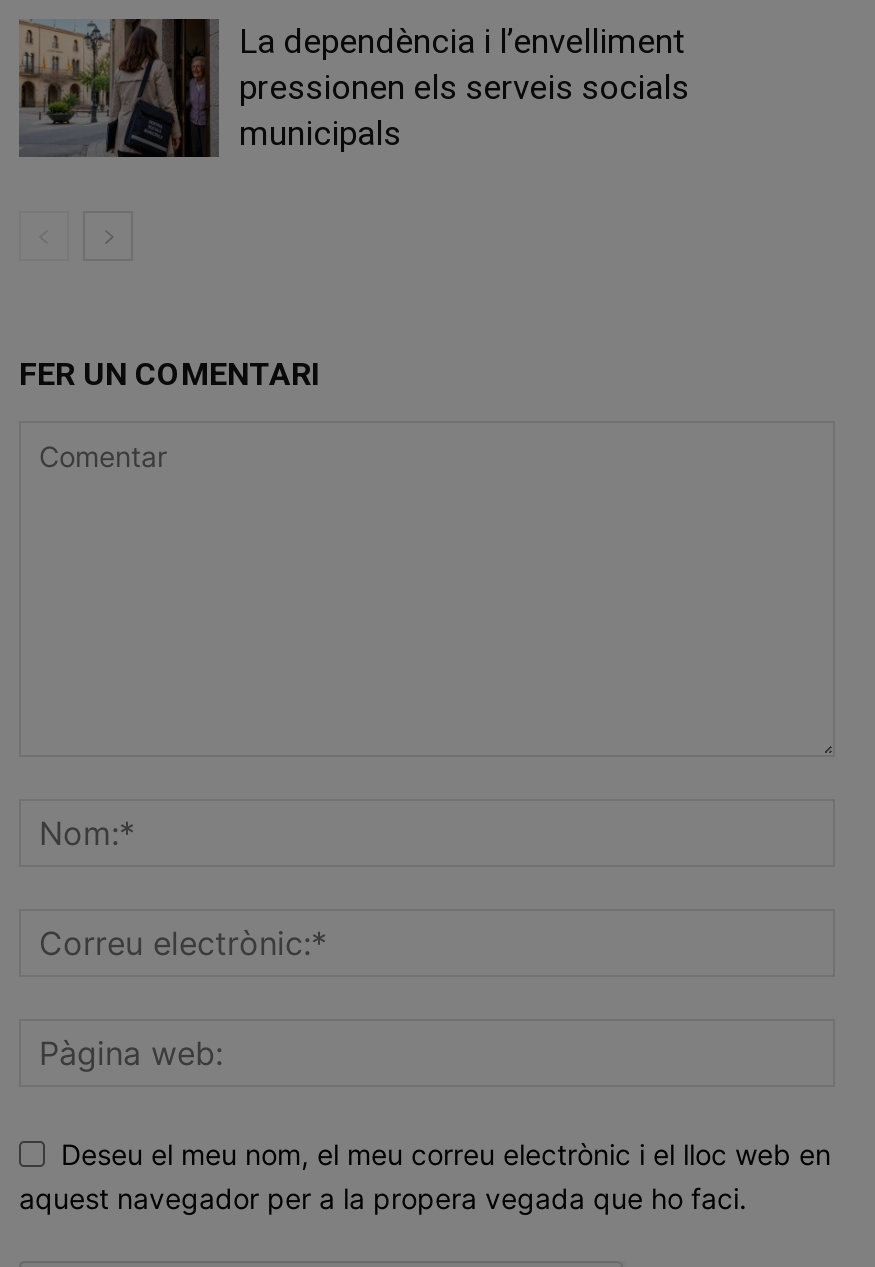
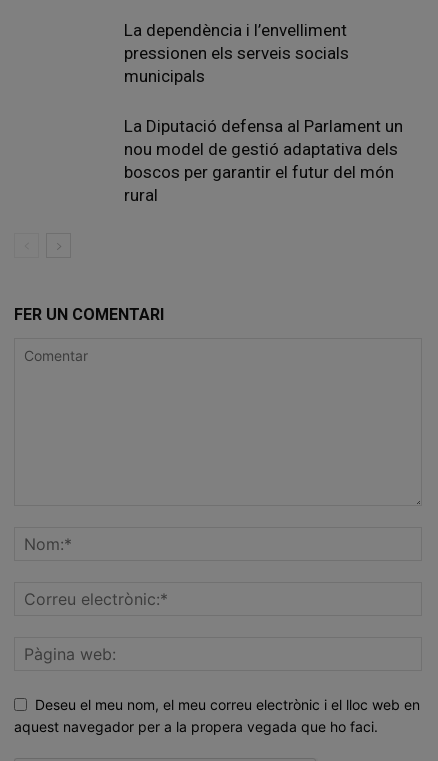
[17,17,221,159] [image] -> none
none -> [124,116,403,205] La Diputació defensa al Parlament un | nou model de gestió adaptativa dels | boscos per garantir el futur del món | rural

